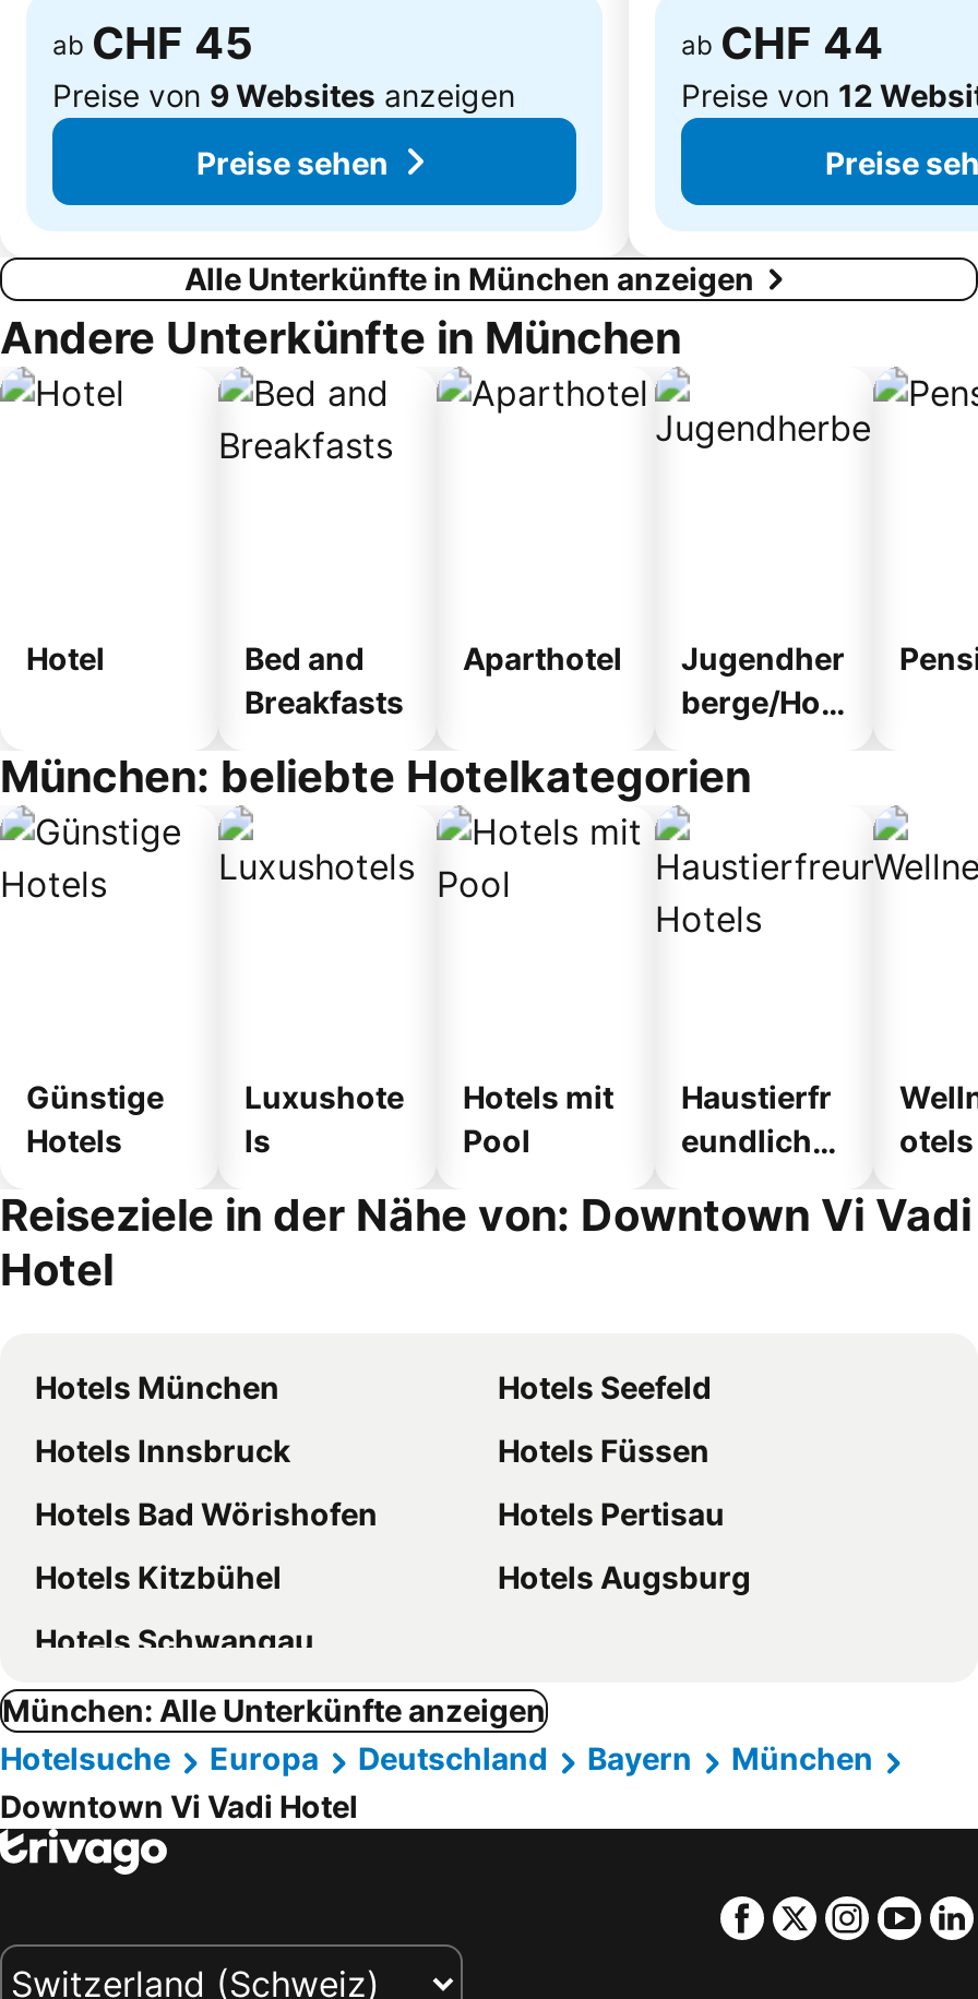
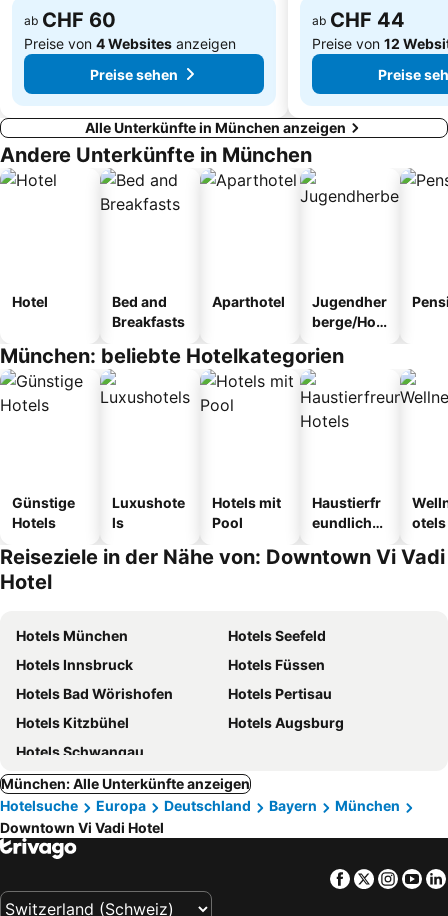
[52,19,515,115] ab CHF 45 | Preise von 9 Websites anzeigen -> [24,8,236,52] ab CHF 60 | Preise von 4 Websites anzeigen

